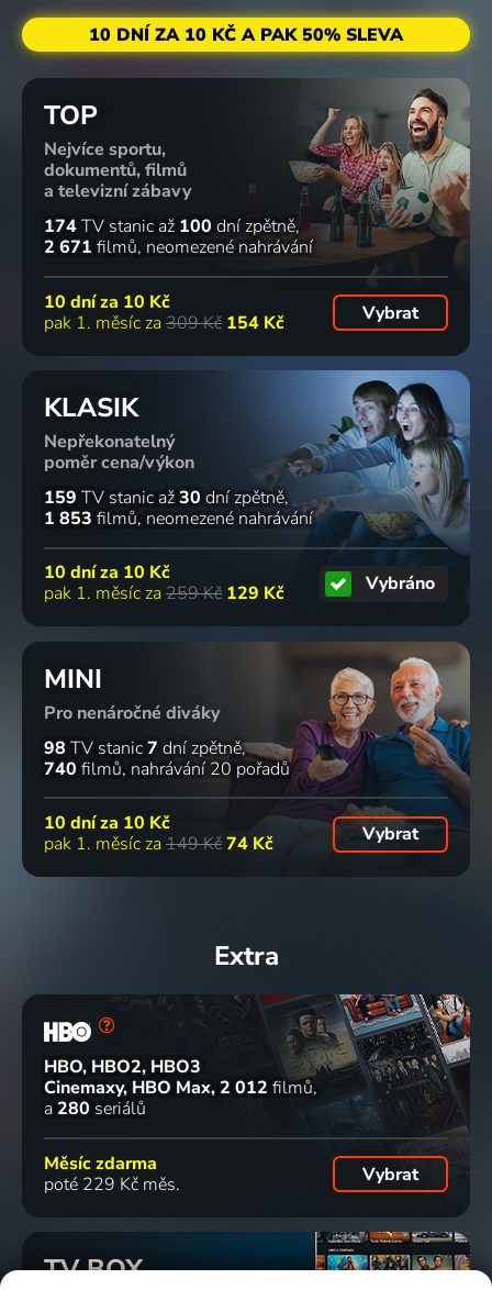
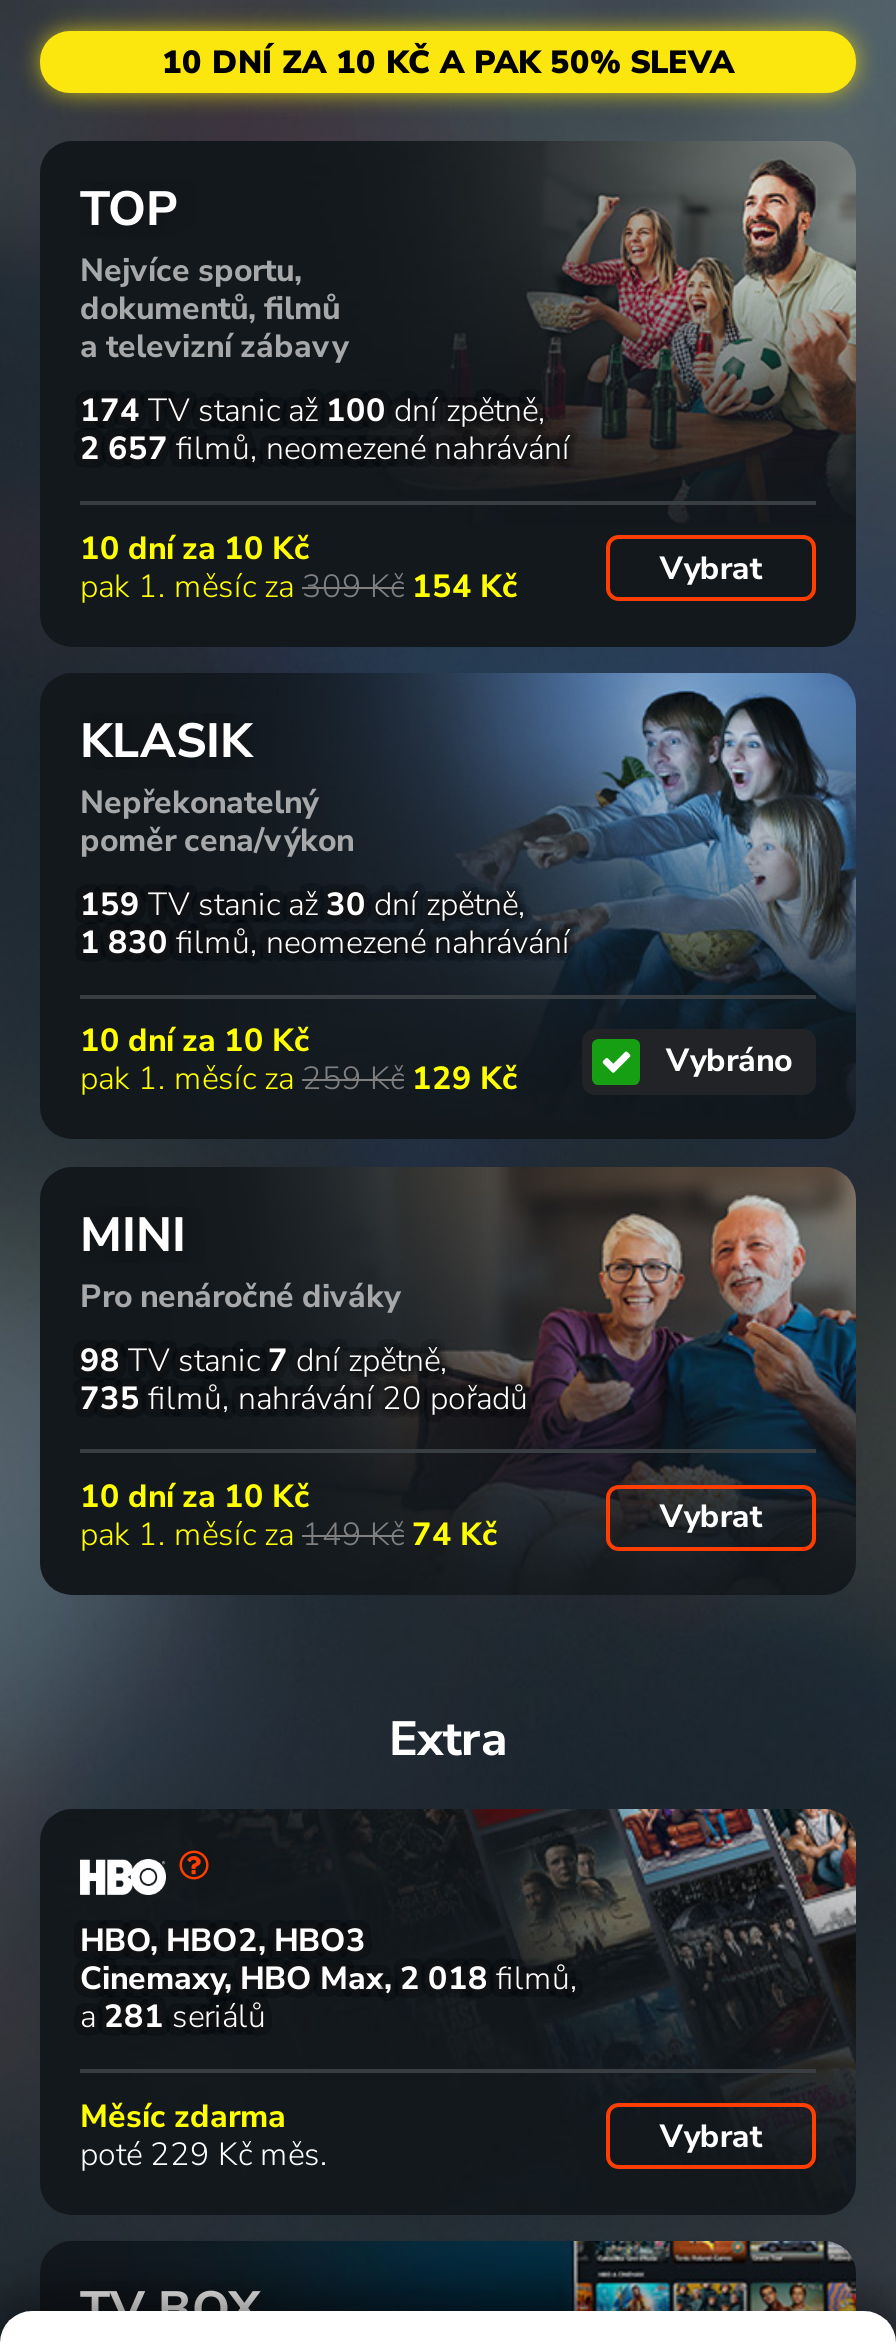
[44,235,313,260] 2 671 filmů neomezené nahrávání -> [80,427,570,471] 2 657 filmů neomezené nahrávání
[44,507,313,531] 1 853 filmů neomezené nahrávání -> [80,921,570,965] 1 830 filmů neomezené nahrávání
[44,757,290,781] 740 filmů nahrávání 20 pořadů -> [80,1377,528,1421] 735 filmů nahrávání 20 pořadů
[44,1076,313,1100] Cinemaxy, HBO Max 2 012 filmů -> [80,1958,570,2002] Cinemaxy, HBO Max 2 018 filmů
[44,1097,146,1121] a 280 seriálů -> [80,1996,266,2040] a 281 seriálů

